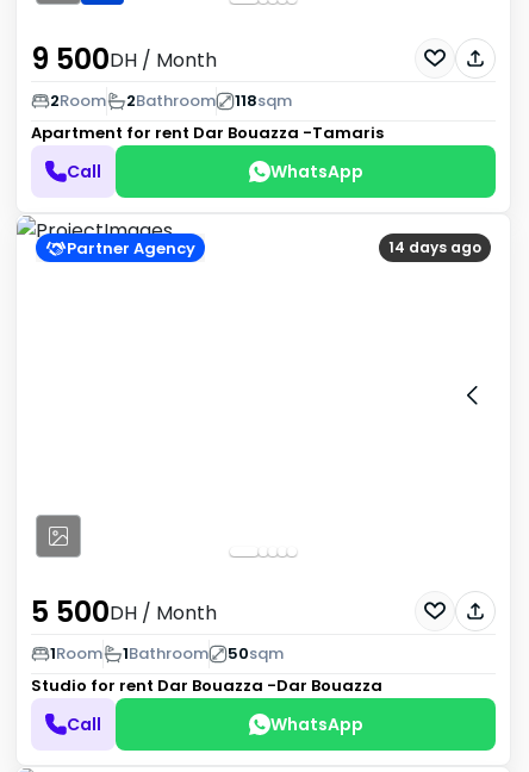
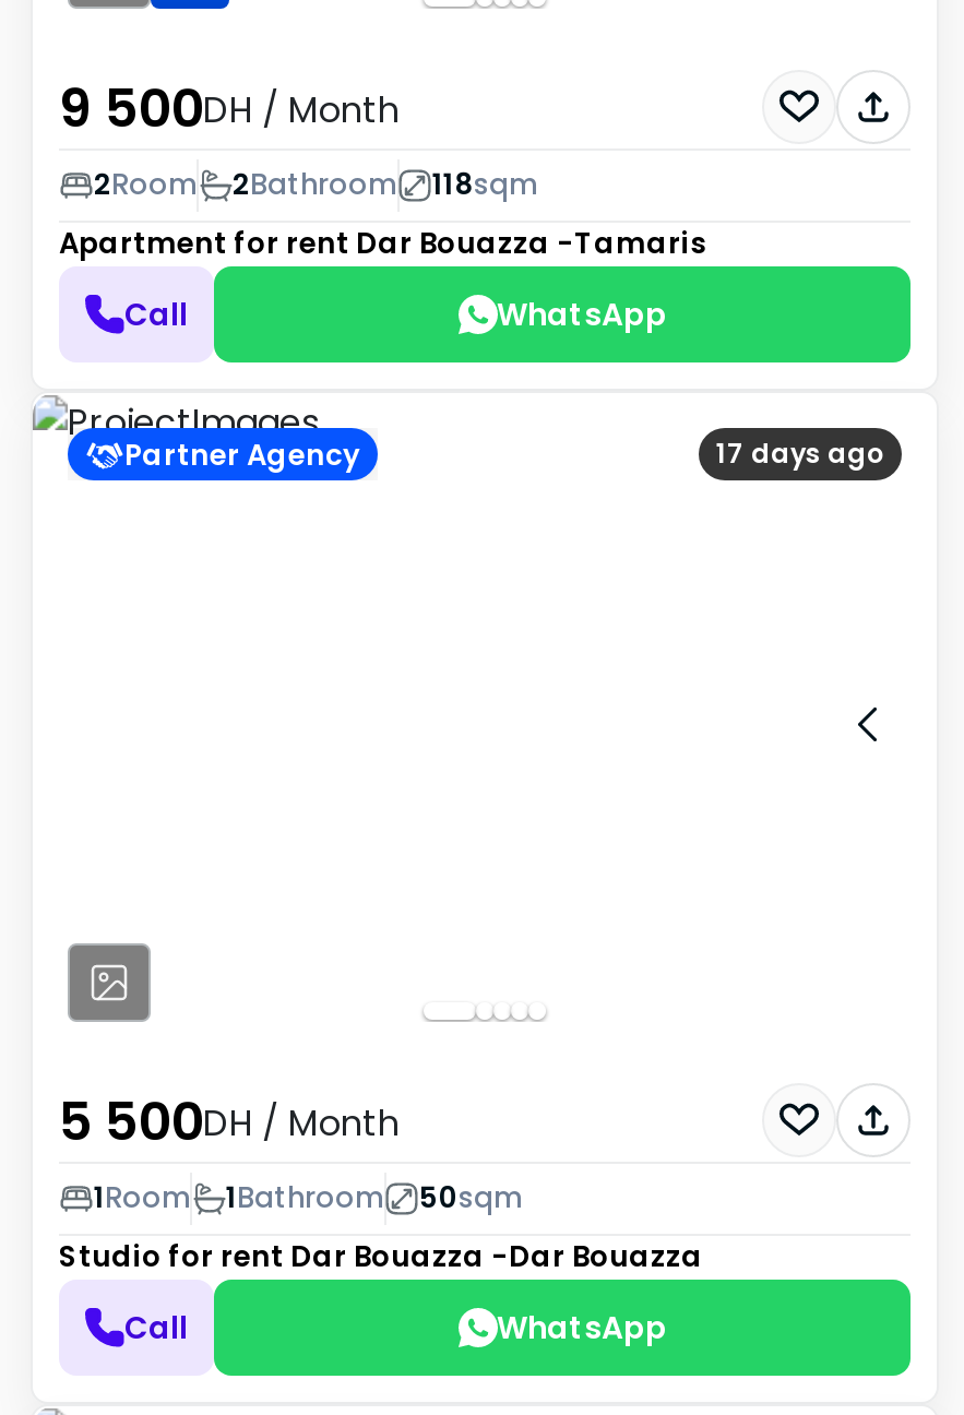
[388,237,481,257] 14 days ago -> [716,435,884,472] 17 days ago

